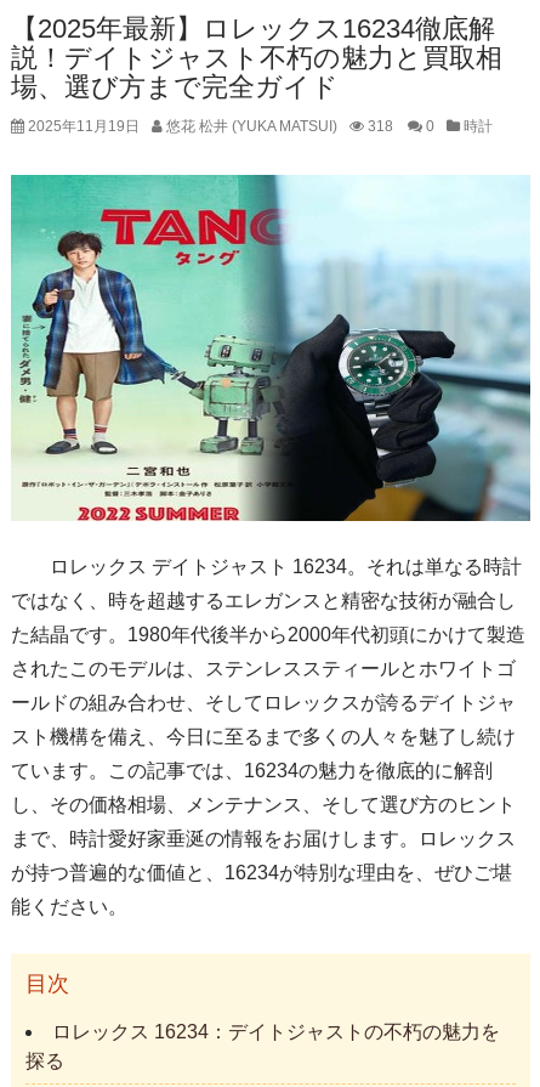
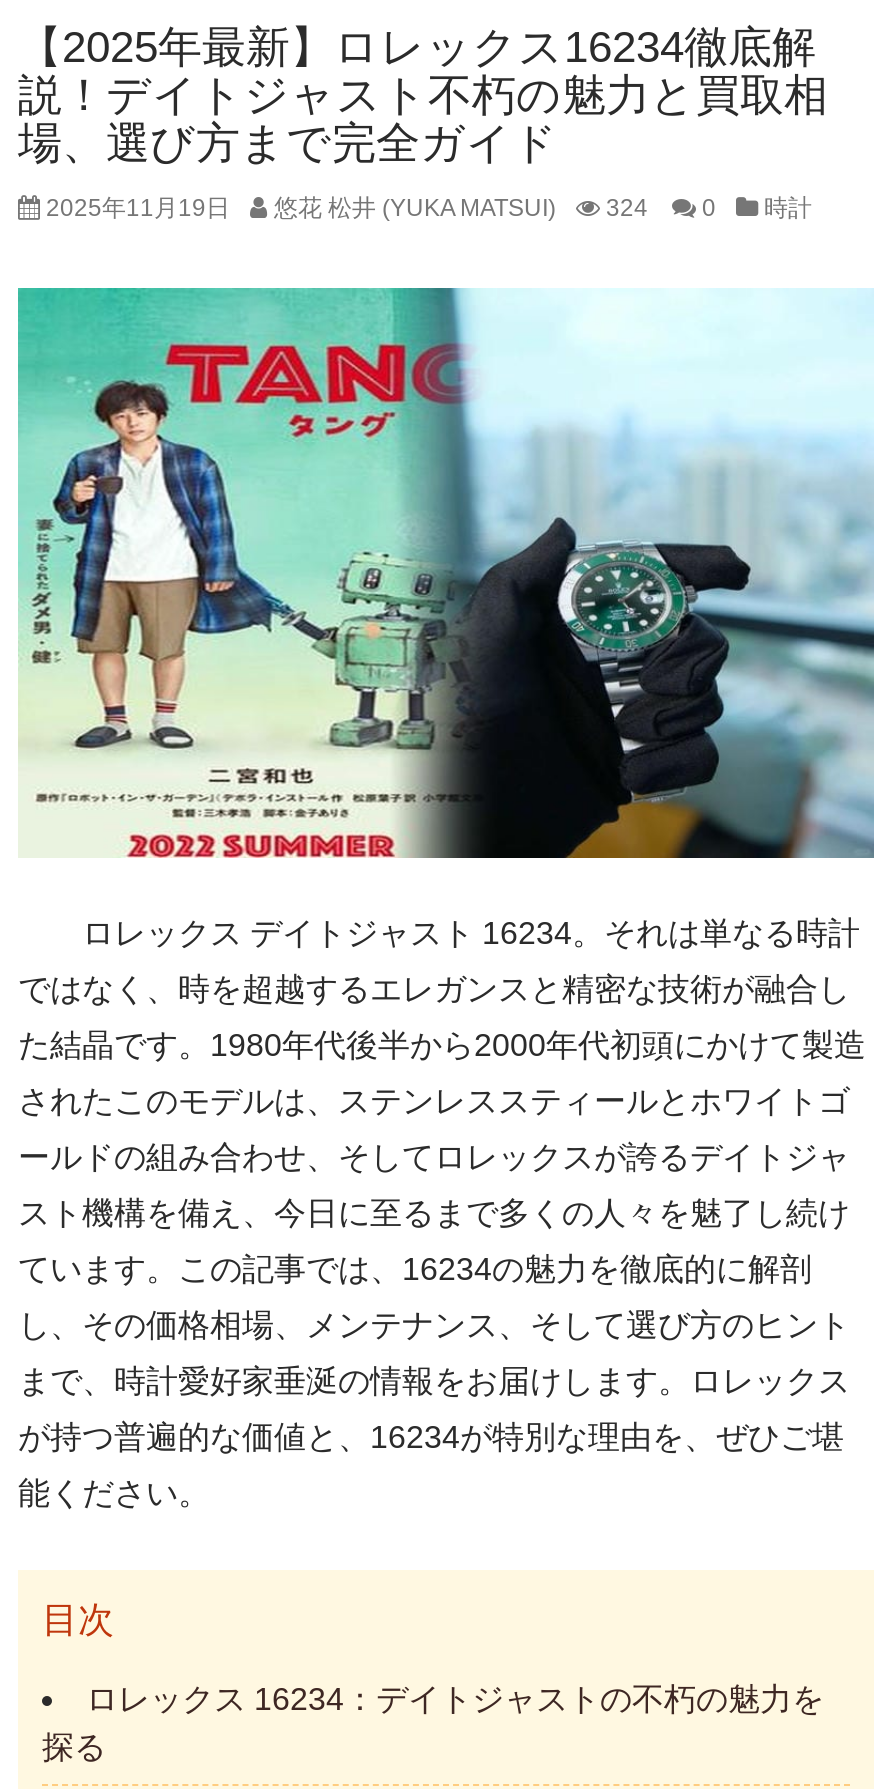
[364,118,393,135] 318 -> [600,194,648,222] 324

